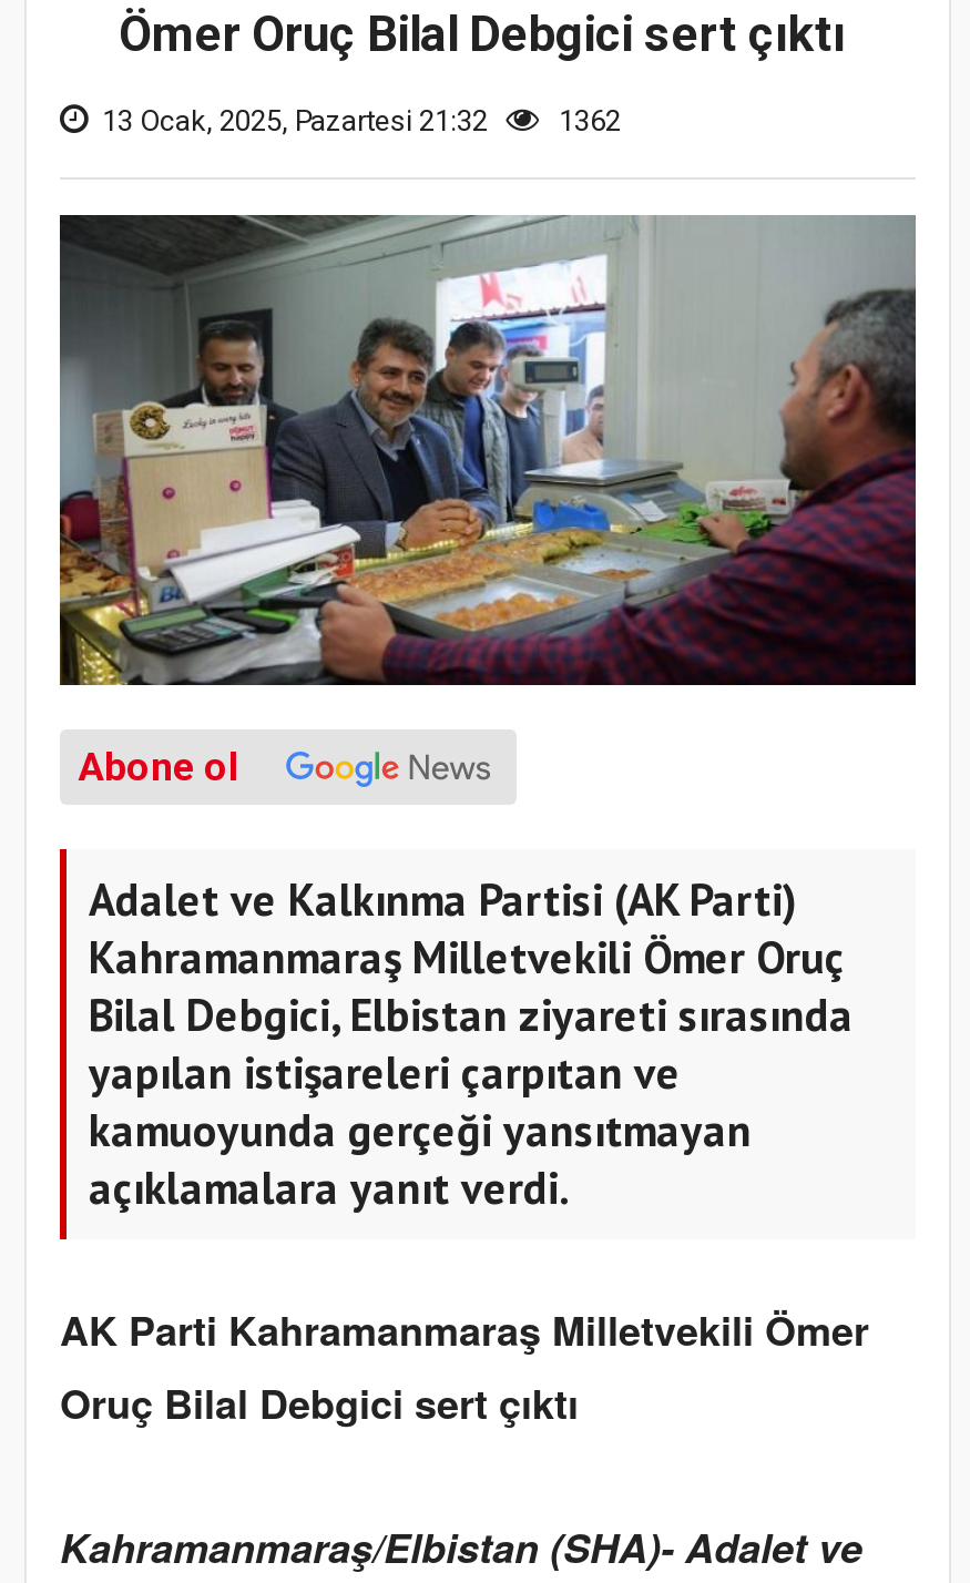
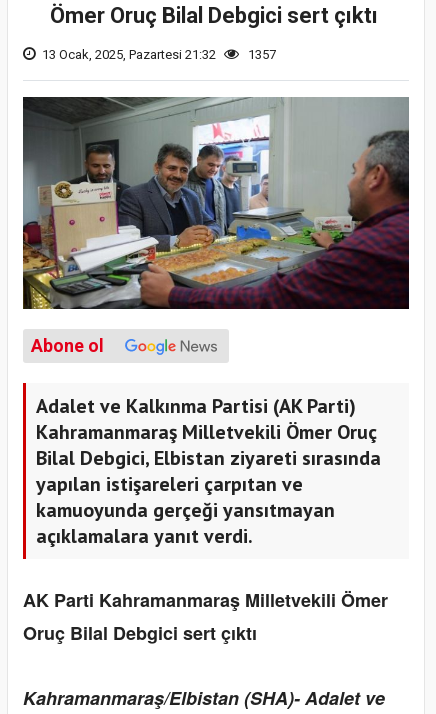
[102,105,621,139] 13 Ocak, 2025, Pazartesi 21:32 1362 -> [42,47,276,62] 13 Ocak, 2025, Pazartesi 21:32 1357

